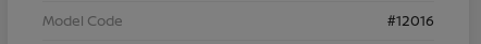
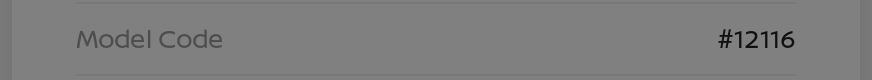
[387,11,434,30] #12016 -> [718,20,796,56] #12116

